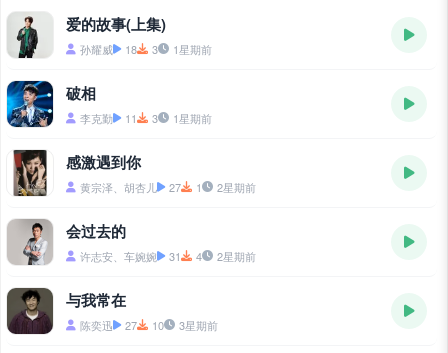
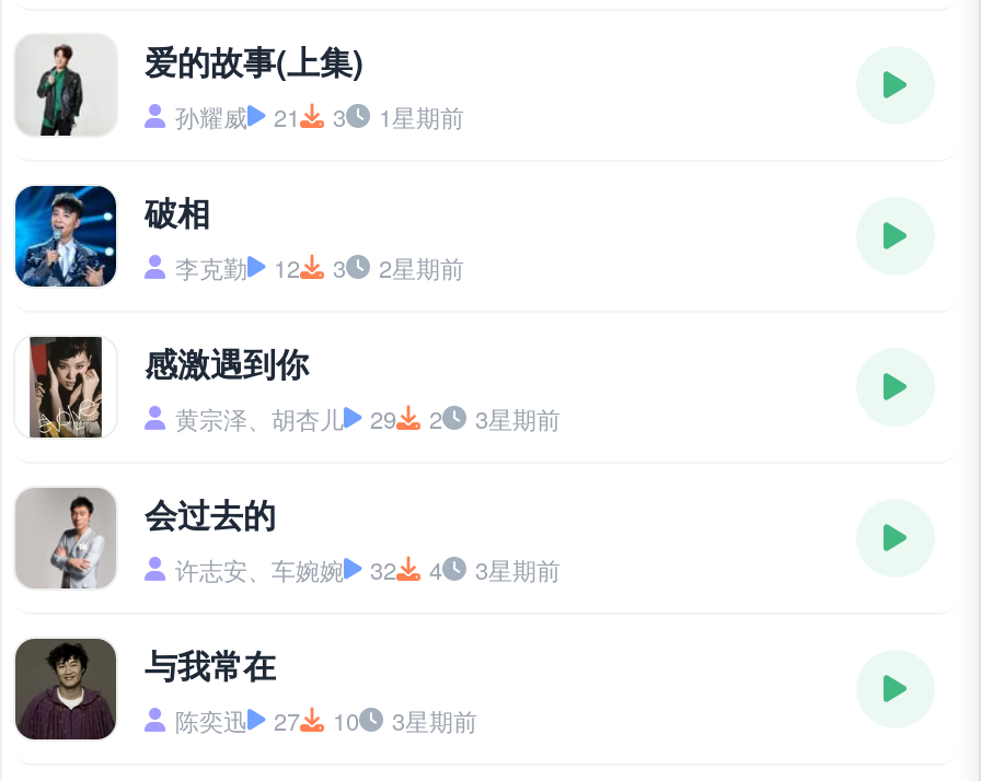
[125,41,137,57] 18 -> [274,99,300,134] 21
[125,110,137,126] 11 -> [274,250,300,285] 12
[173,110,212,126] 1星期前 -> [379,250,464,285] 2星期前
[169,179,181,195] 27 -> [370,401,396,436] 29
[196,179,202,195] 1 -> [429,401,442,436] 2
[217,179,256,195] 2星期前 -> [475,401,561,436] 3星期前
[169,248,181,264] 31 -> [370,552,396,587] 32
[217,248,256,264] 2星期前 -> [475,552,561,587] 3星期前

